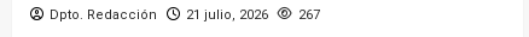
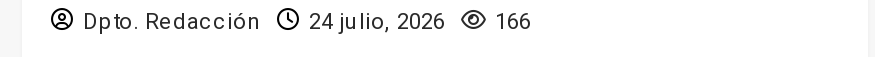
[185,7,319,23] 21 julio, 2026 | 267 -> [309,9,531,35] 24 julio, 2026 | 166

